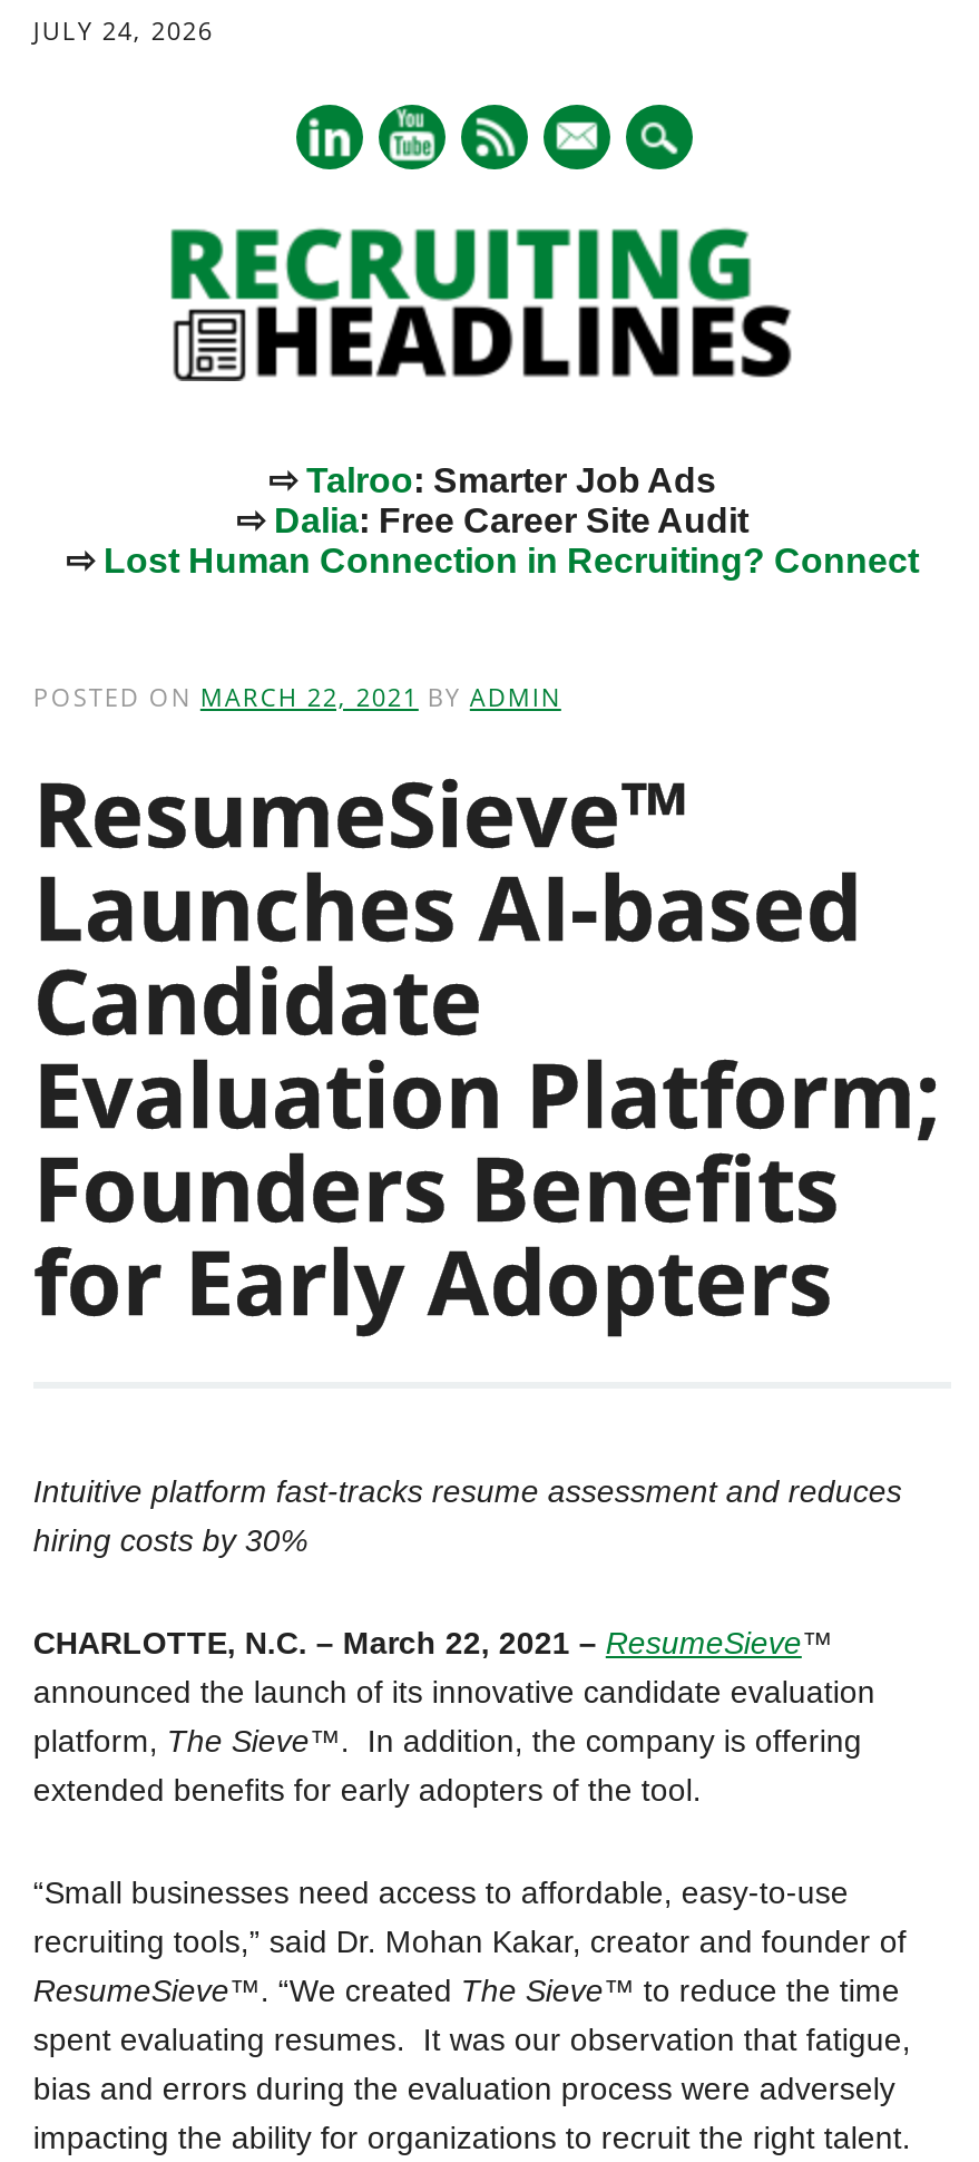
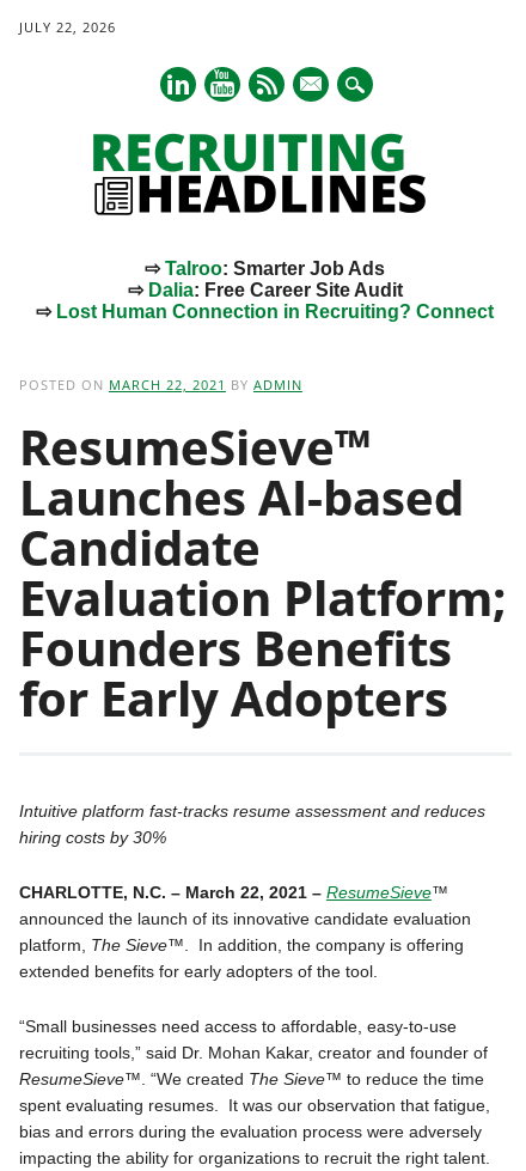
[33,13,214,47] JULY 24, 2026 -> [19,18,116,36] JULY 22, 2026

